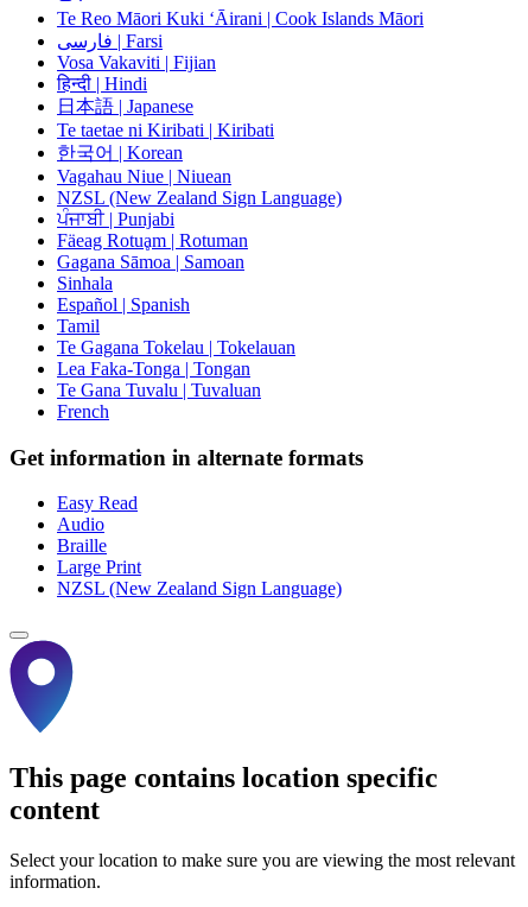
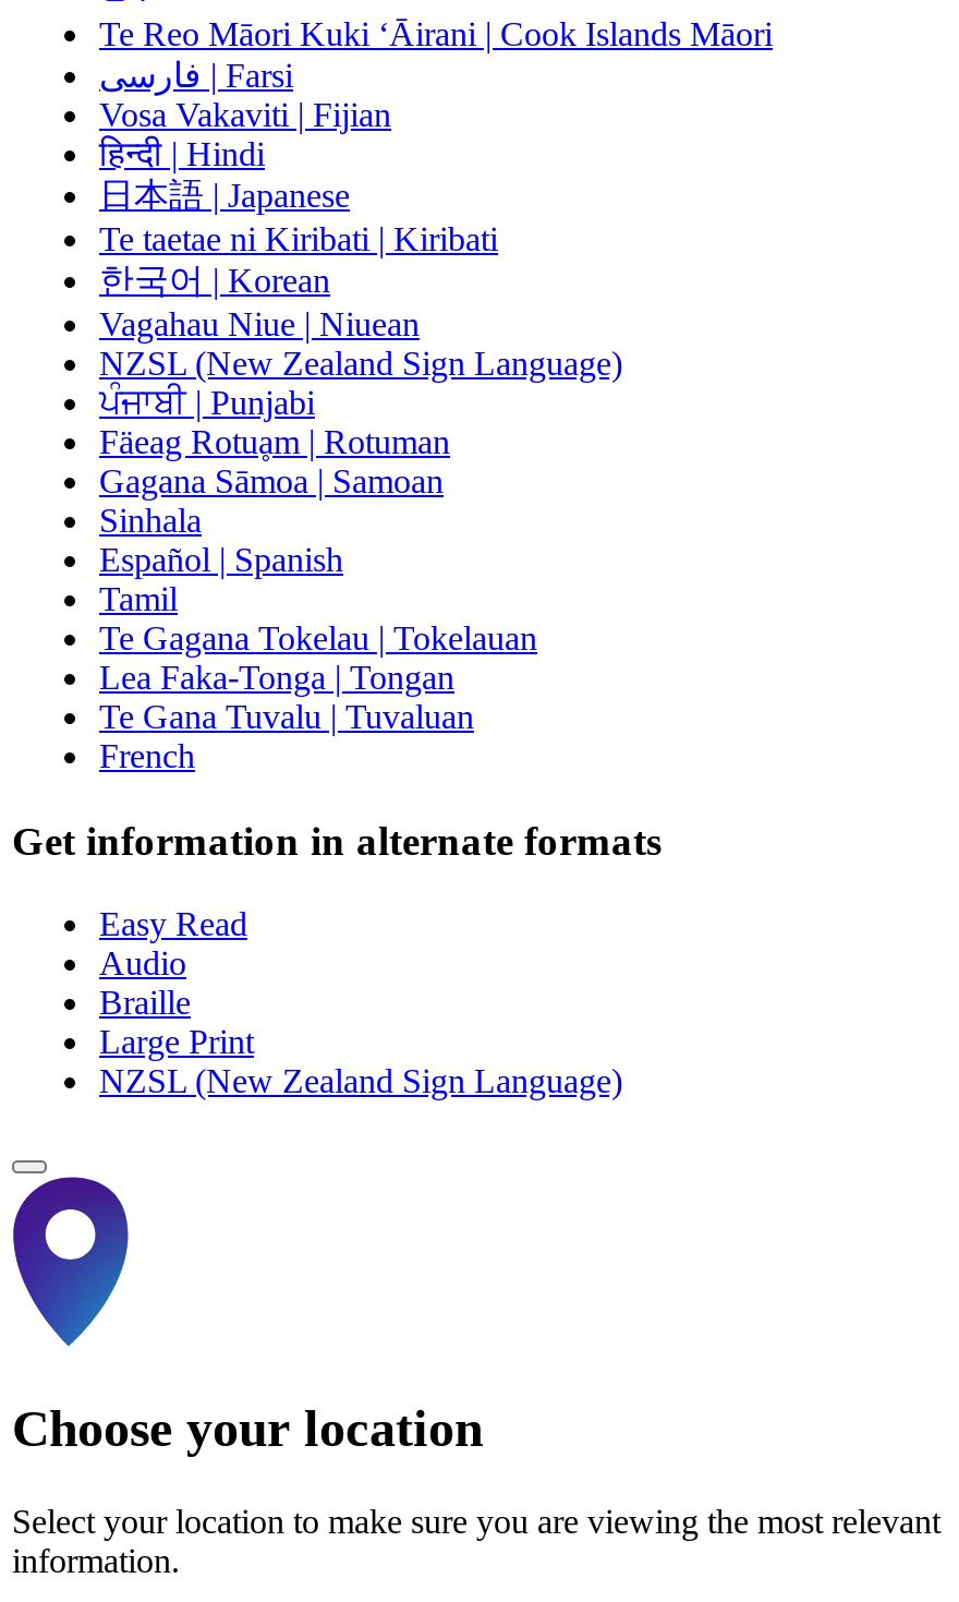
[9,762,438,825] This page contains location specific | content -> [12,1400,483,1457] Choose your location

